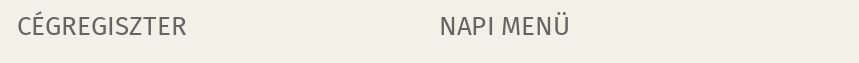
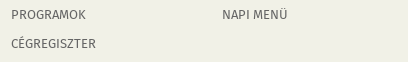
none -> [11,6,86,26] PROGRAMOK

